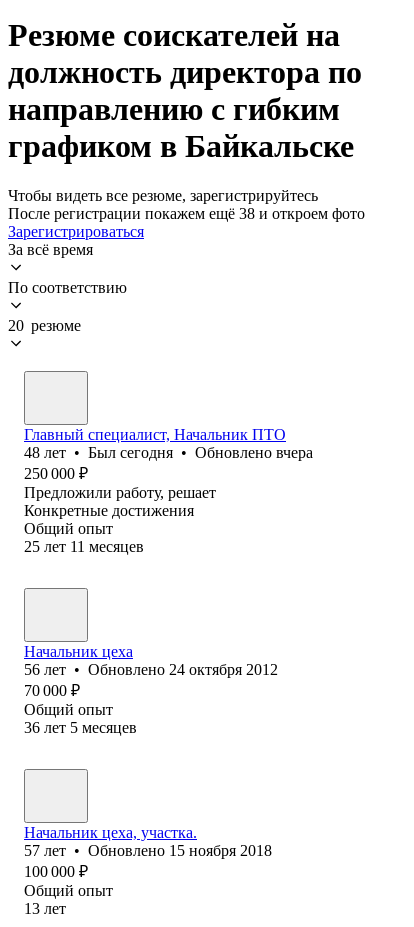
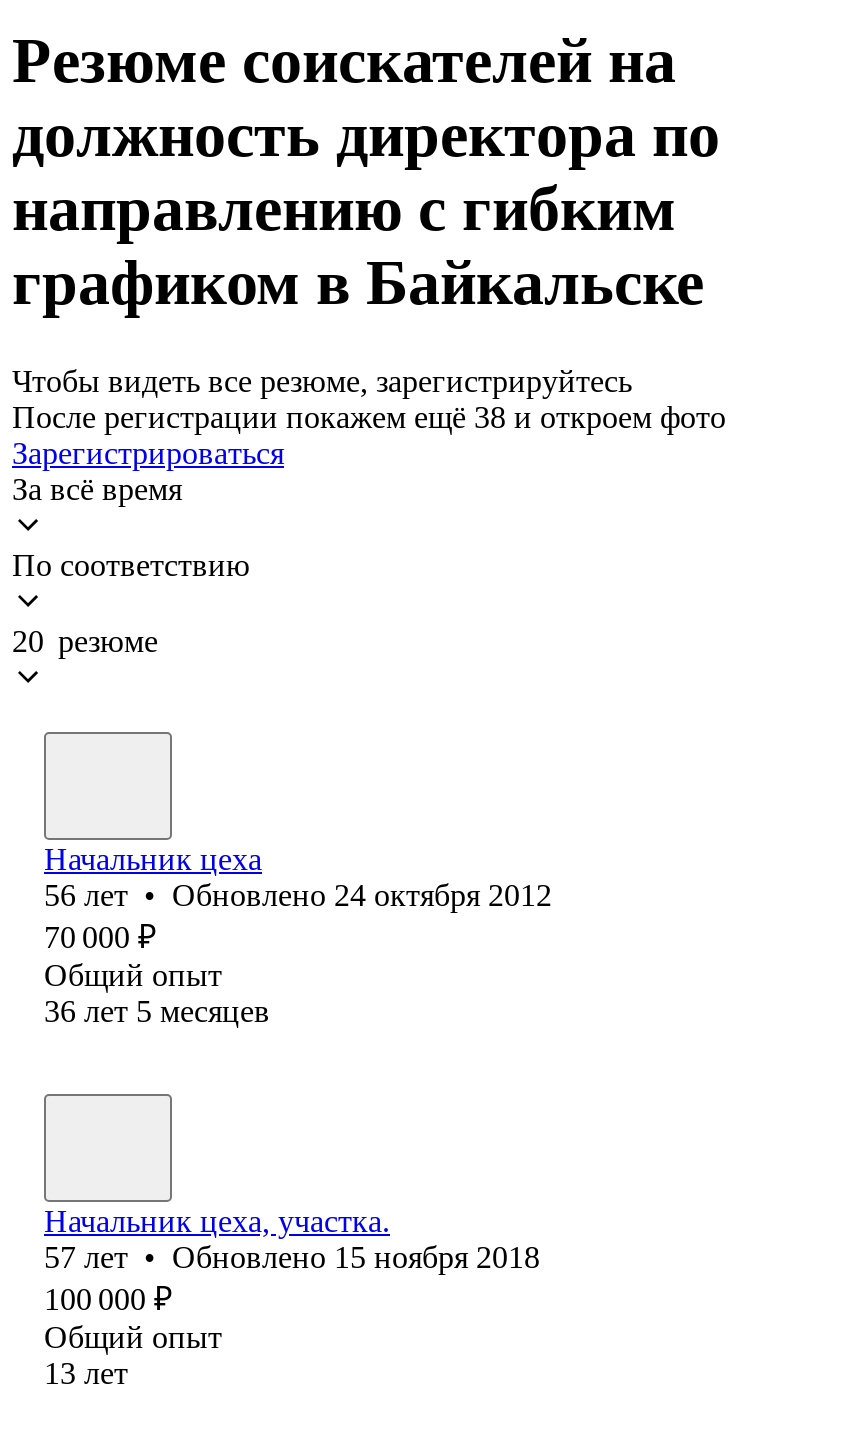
[24,426,313,555] Главный специалист, Начальник ПТО | 48 лет • Был сегодня • Обновлено вчера | 250 000 ₽ | Предложили работу, решает | Конкретные достижения | Общий опыт | 25 лет 11 месяцев -> none

